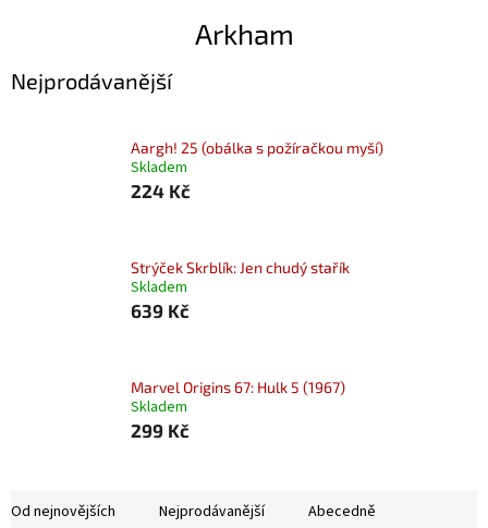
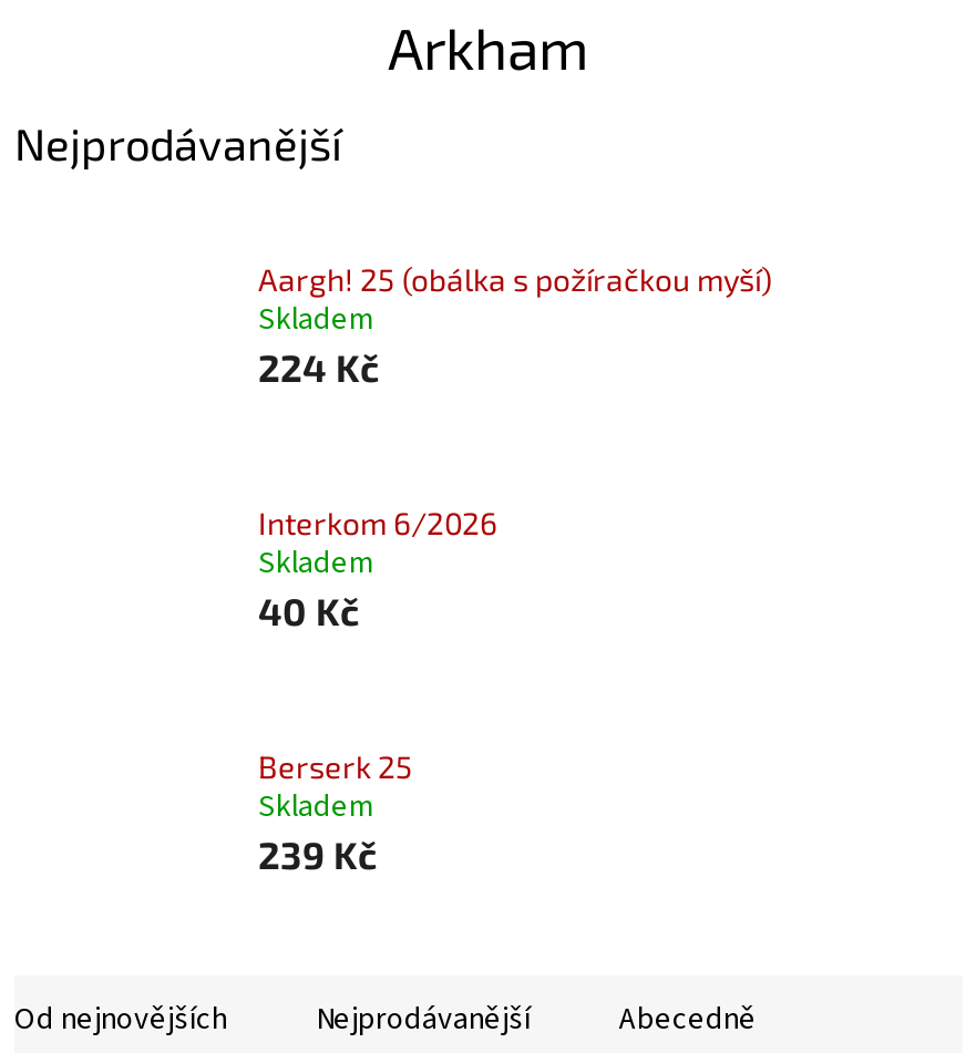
[131,258,350,276] Strýček Skrblík: Jen chudý stařík -> [258,504,497,541] Interkom 6/2026
[131,299,190,321] 639 Kč -> [258,588,360,632] 40 Kč
[131,378,345,396] Marvel Origins 67: Hulk 5 (1967) -> [258,747,413,785] Berserk 25
[131,419,190,441] 299 Kč -> [258,831,378,876] 239 Kč

